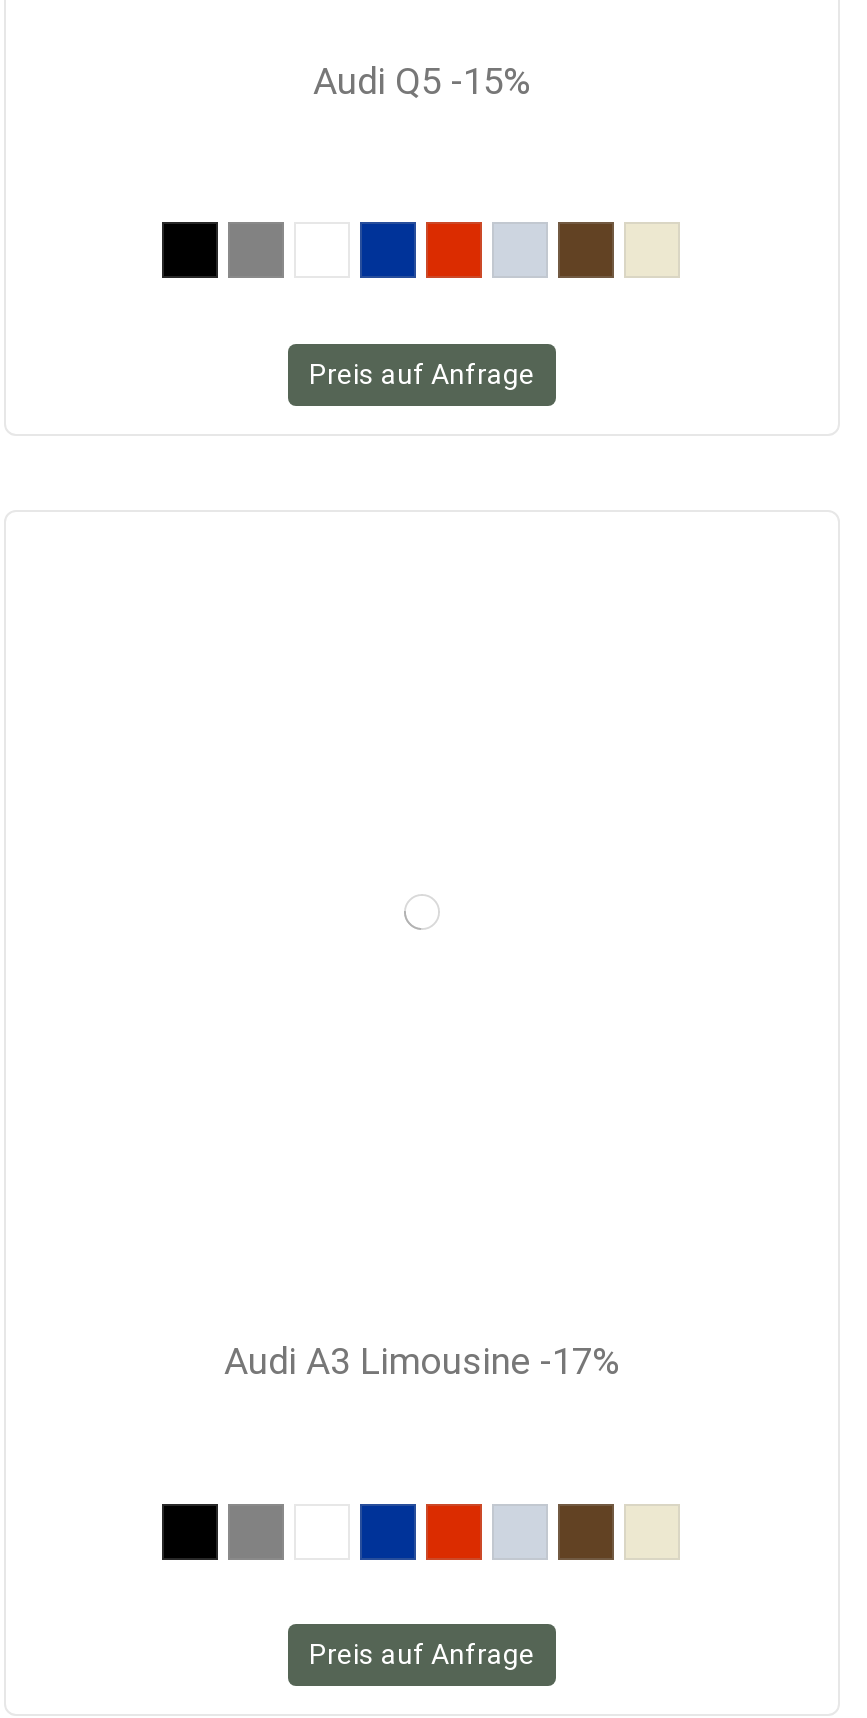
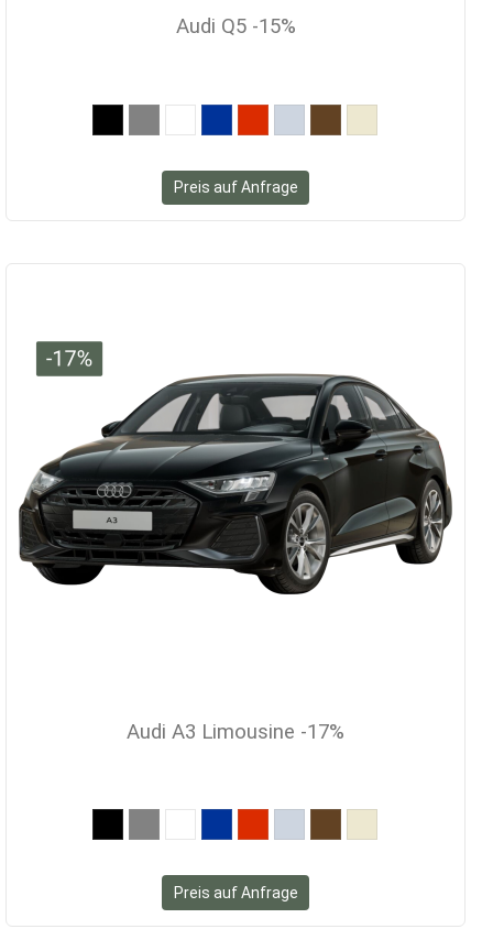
none -> [18,340,453,595] [image]

